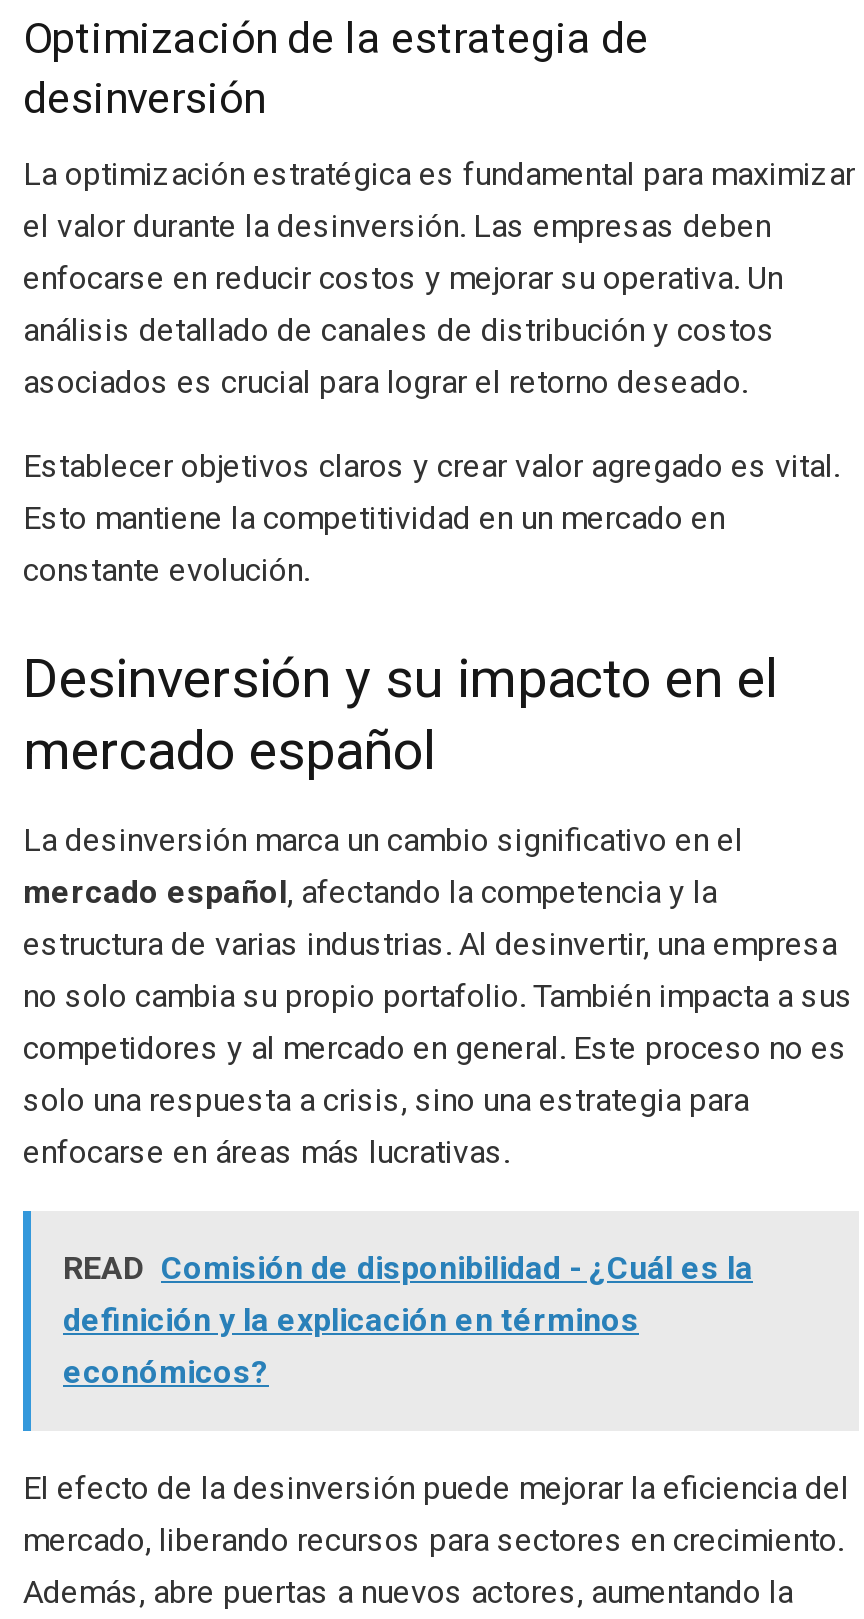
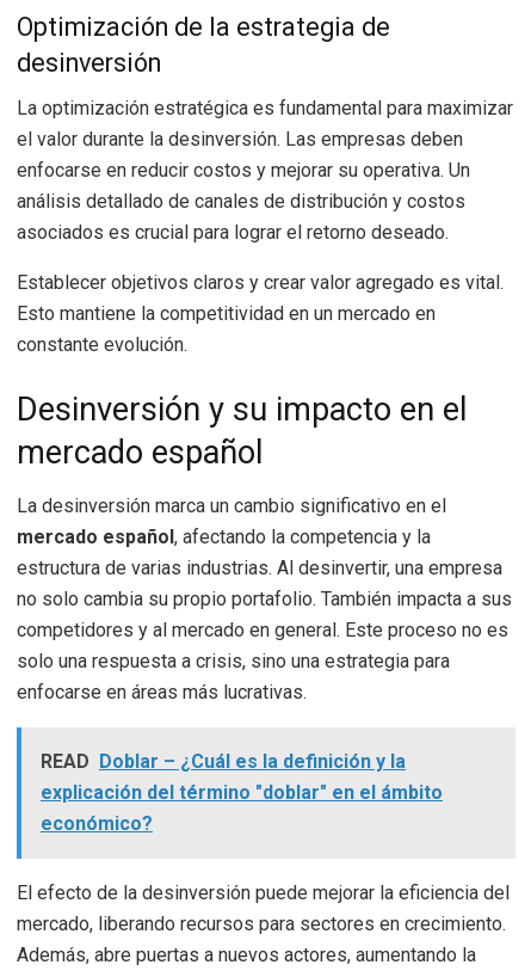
[63,1248,753,1390] READ Comisión de disponibilidad - ¿Cuál es la | definición y la explicación en términos | económicos? -> [41,750,443,834] READ Doblar – ¿Cuál es la definición y la | explicación del término "doblar" en el ámbito | económico?

